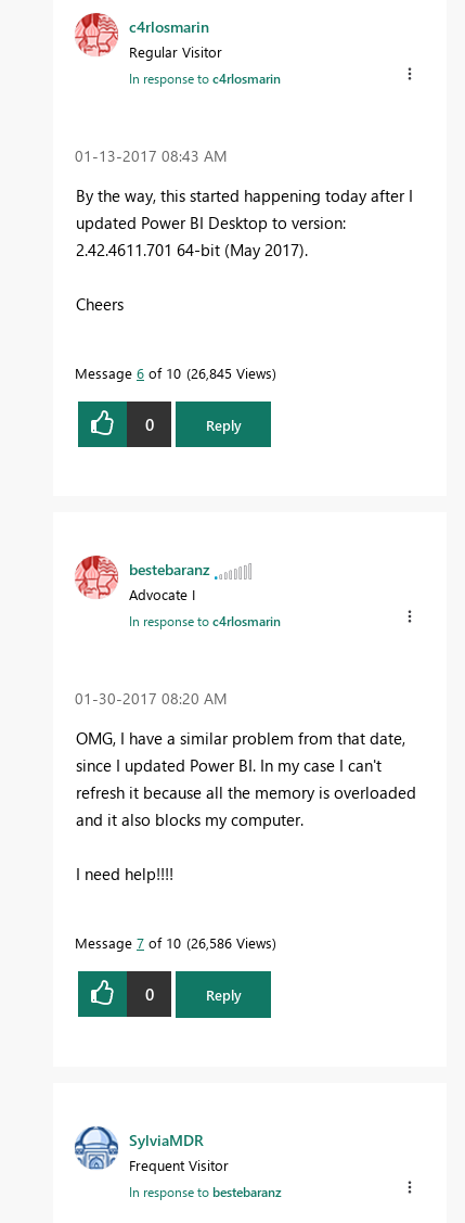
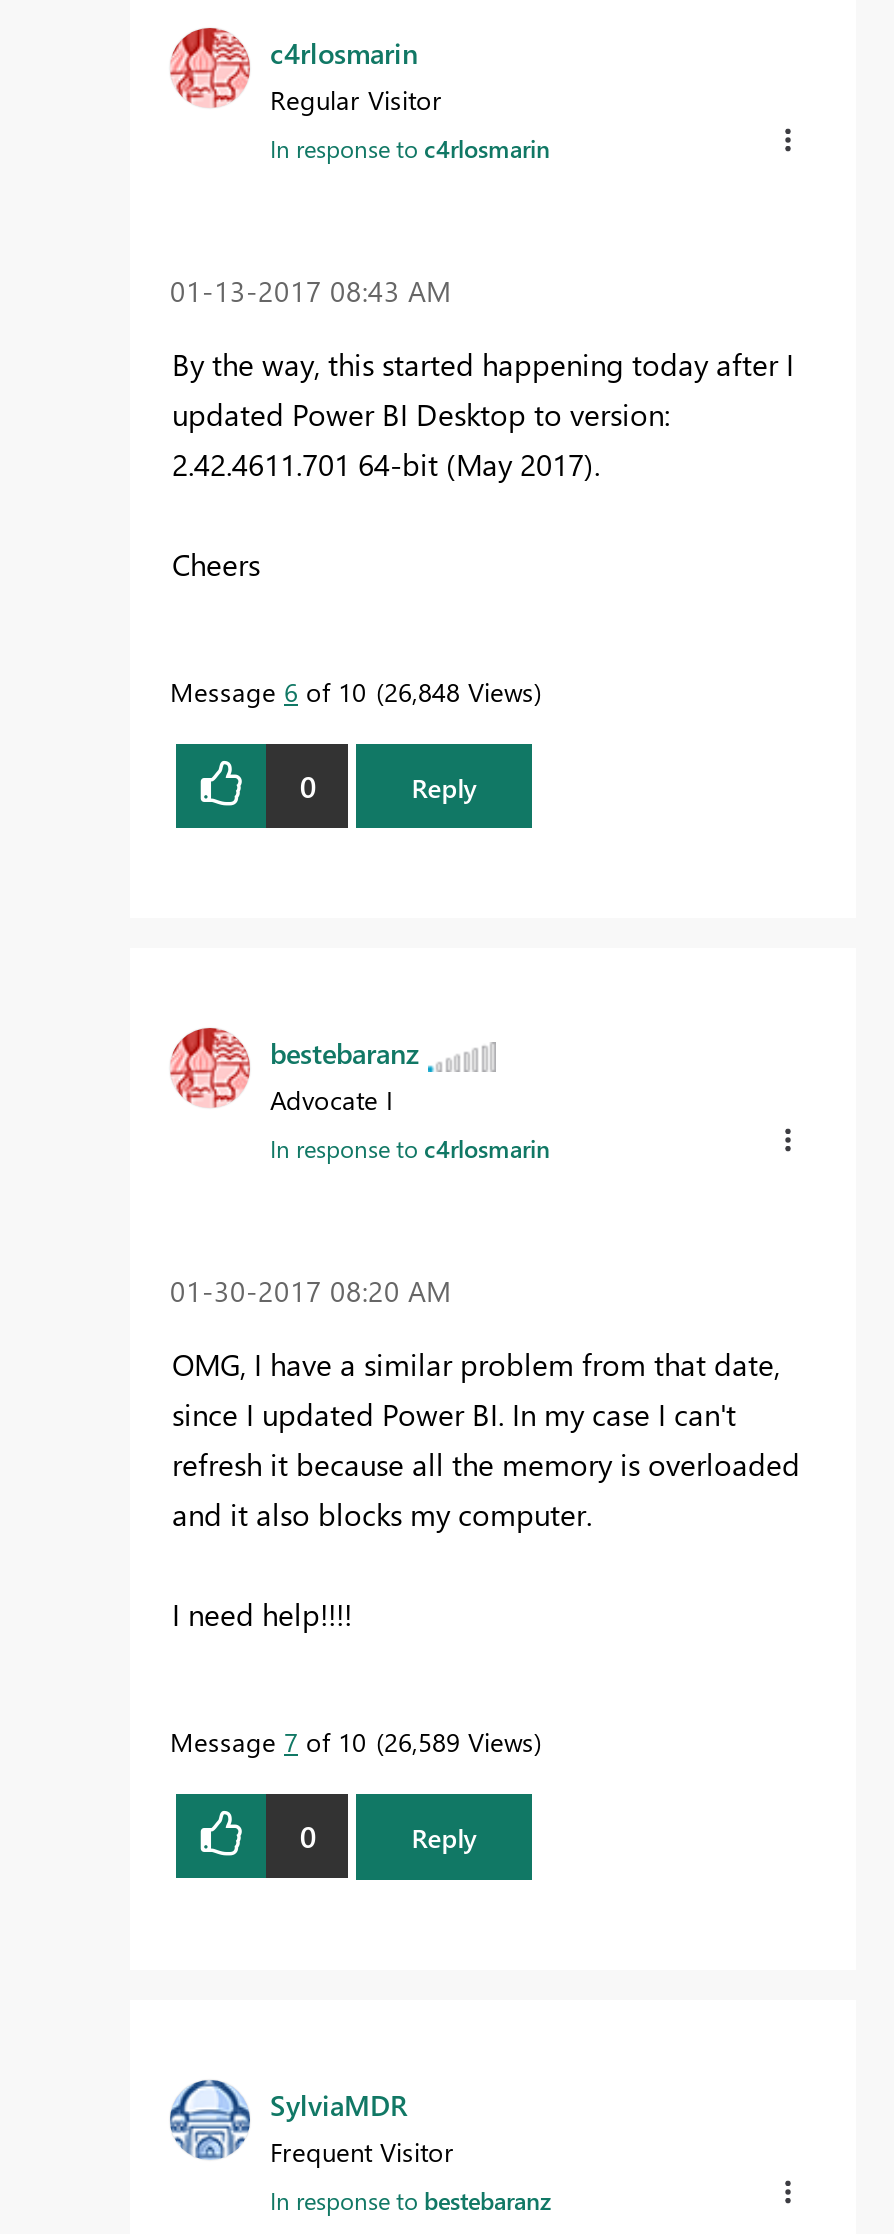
[75,364,272,382] Message 6 of 10 26,845 Views -> [170,674,534,708] Message 6 of 10 26,848 Views
[75,934,272,952] Message 7 of 10 26,586 Views -> [170,1725,534,1759] Message 7 of 10 26,589 Views

